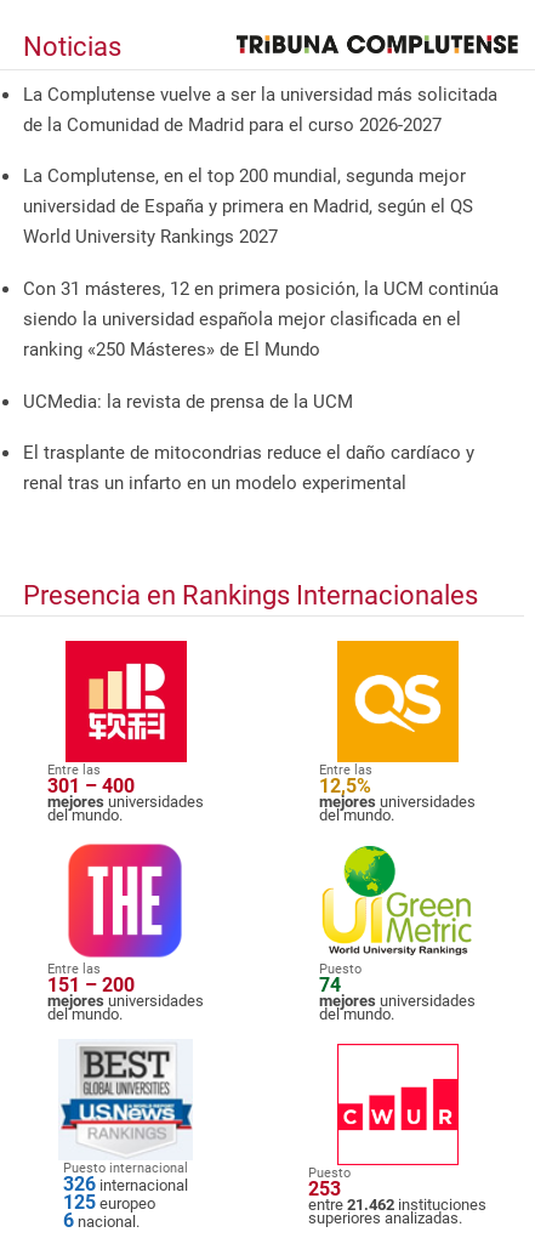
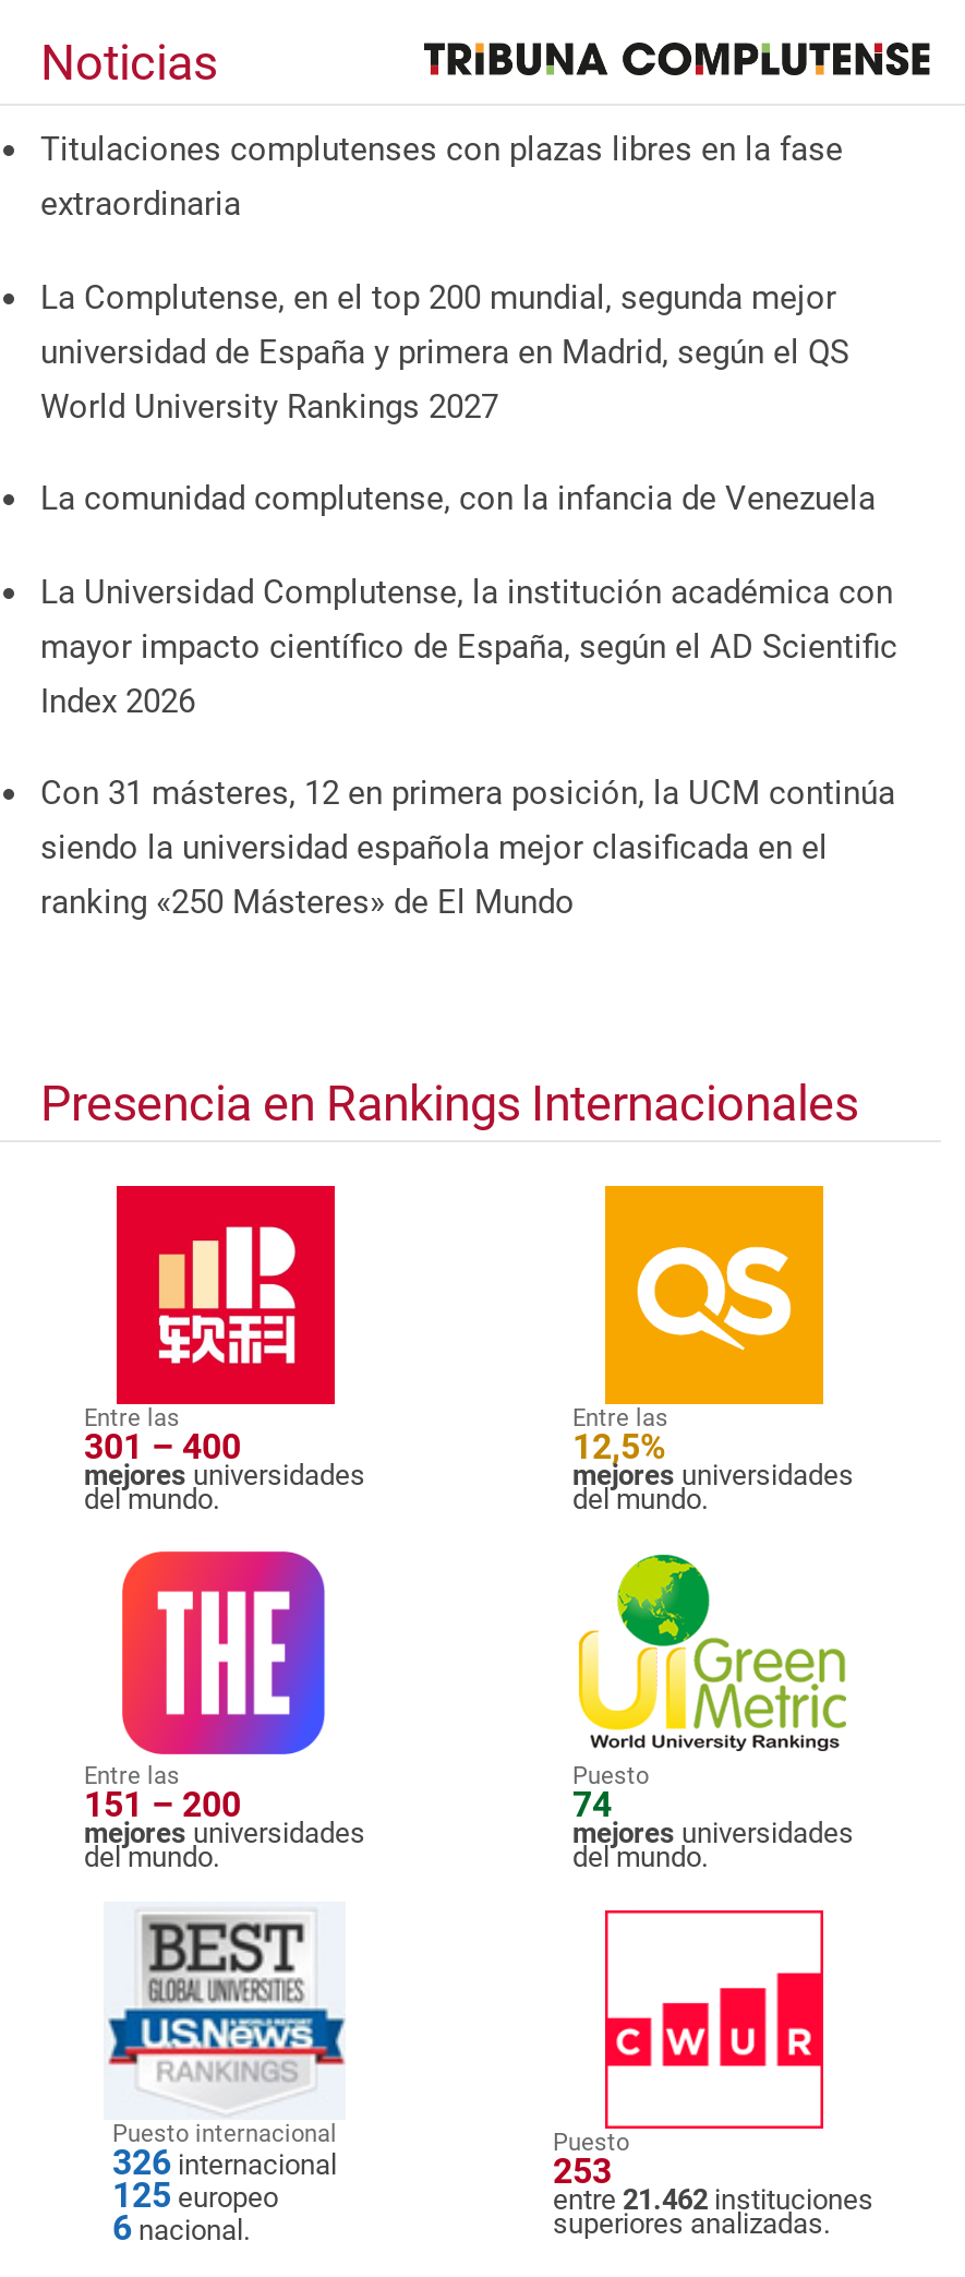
[23,84,497,136] La Complutense vuelve a ser la universidad más solicitada | de la Comunidad de Madrid para el curso 2026-2027 -> [40,129,843,223] Titulaciones complutenses con plazas libres en la fase | extraordinaria
none -> [40,479,897,720] La comunidad complutense, con la infancia de Venezuela | La Universidad Complutense, la institución académica con | mayor impacto científico de España, según el AD Scientific | Index 2026
moved [23,278,499,360] -> [40,774,895,922]: Con 31 másteres, 12 en primera posición, la UCM continúa | siendo la universidad española mejor clasificada en el | ranking «250 Másteres» de El Mundo
[23,390,474,494] UCMedia: la revista de prensa de la UCM | El trasplante de mitocondrias reduce el daño cardíaco y | renal tras un infarto en un modelo experimental -> none

